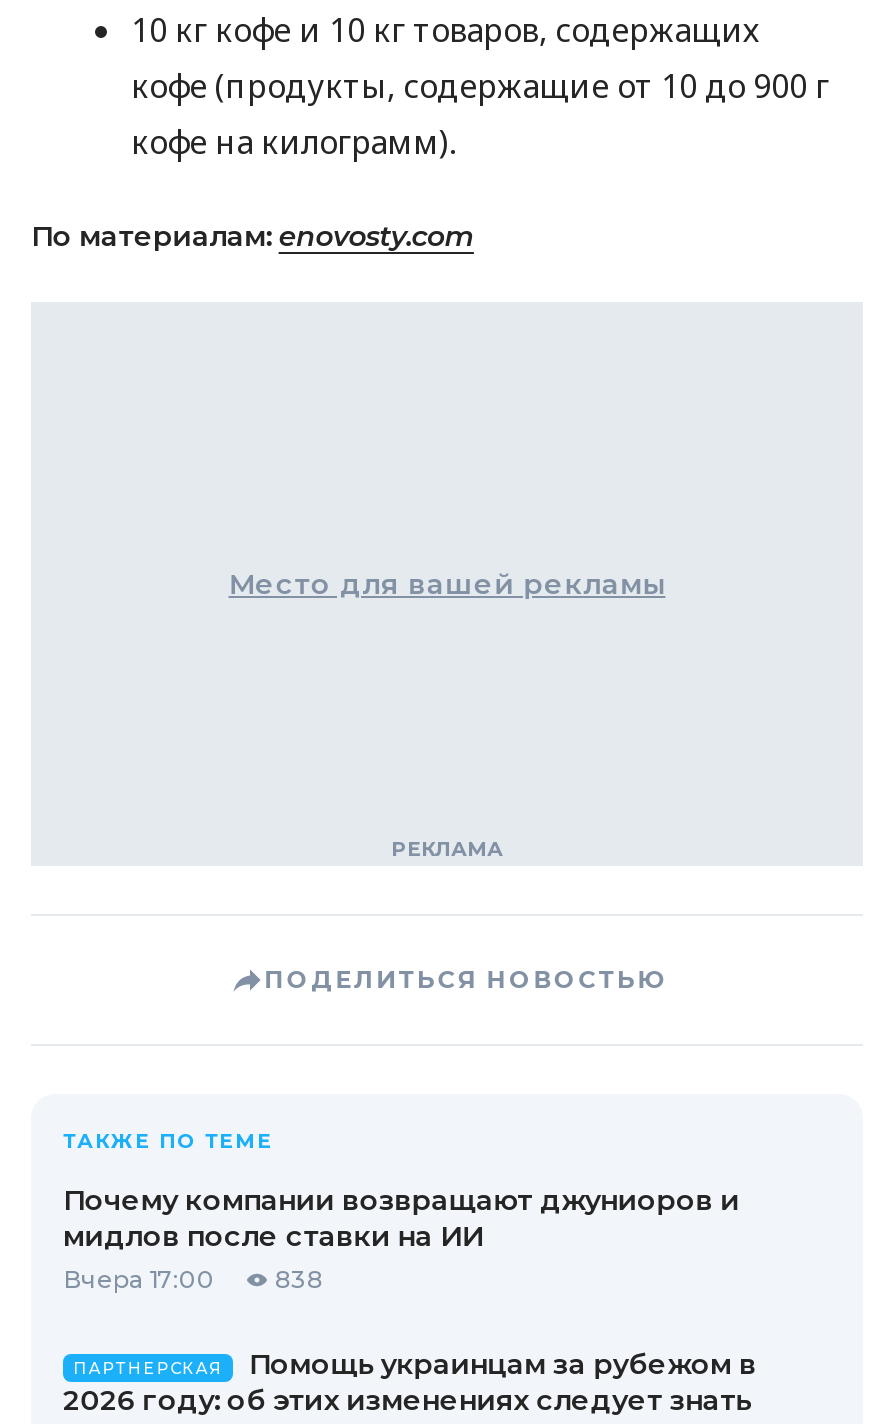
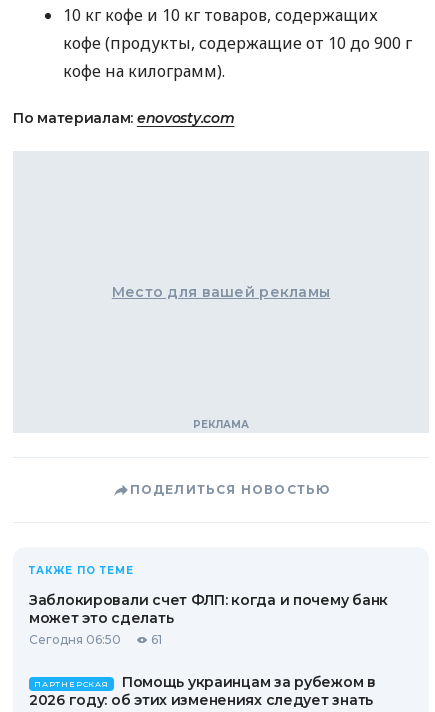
[63,1183,740,1295] Почему компании возвращают джуниоров и | мидлов после ставки на ИИ | Вчера 17:00 | 838 -> [29,591,388,647] Заблокировали счет ФЛП: когда и почему банк | может это сделать | Сегодня 06:50 | 61

